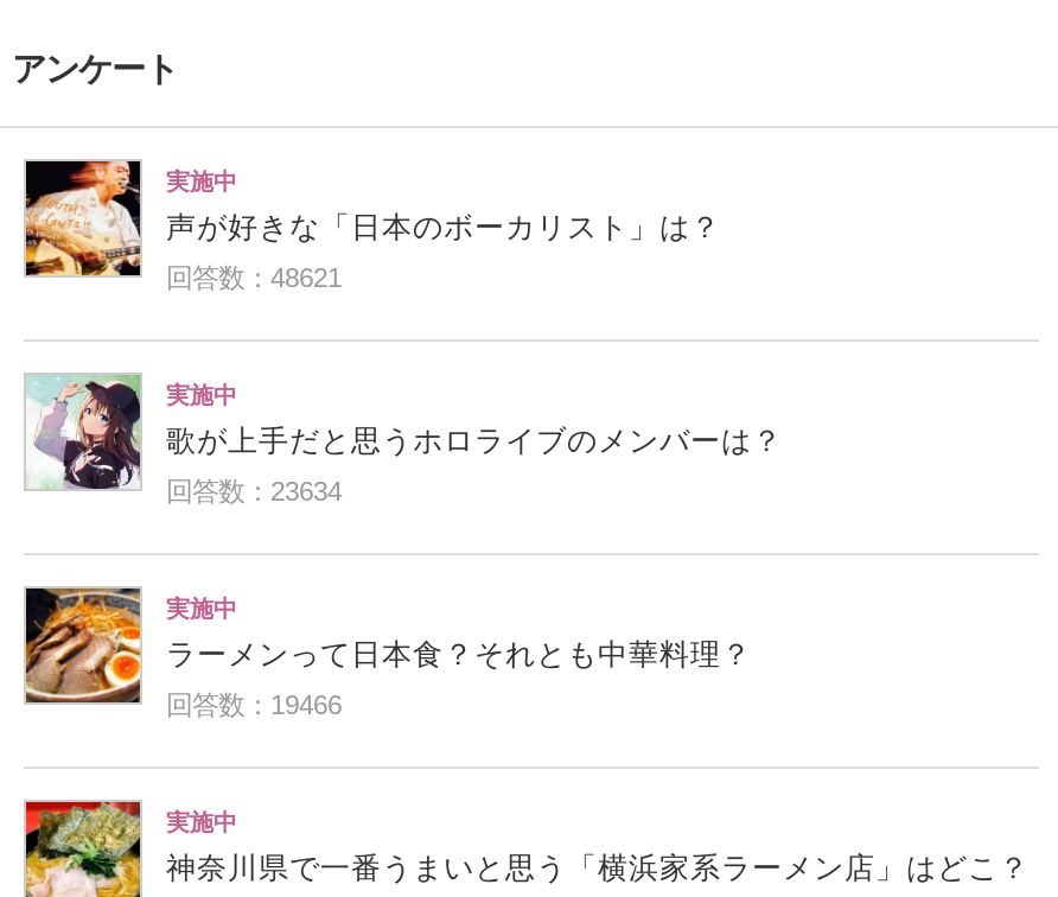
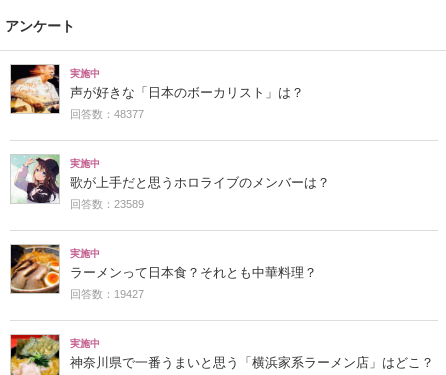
[166,264,342,292] 回答数：48621 -> [70,108,144,120] 回答数：48377
[166,477,342,506] 回答数：23634 -> [70,198,144,210] 回答数：23589
[166,691,342,719] 回答数：19466 -> [70,288,144,300] 回答数：19427

